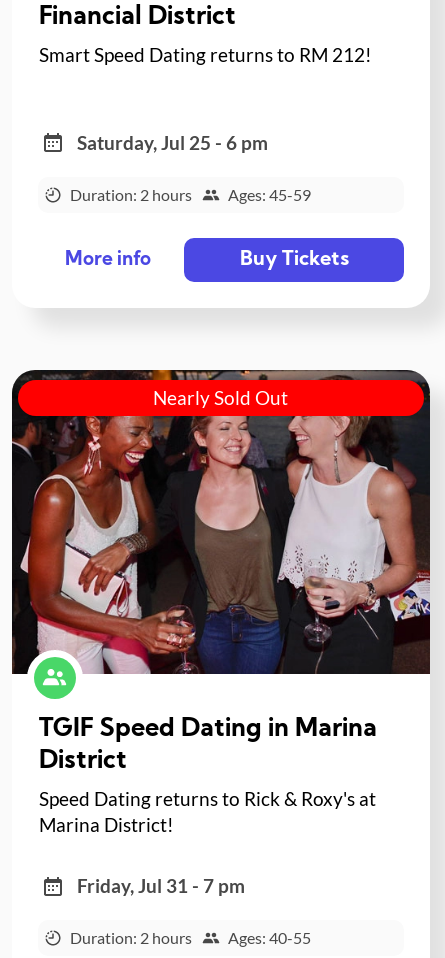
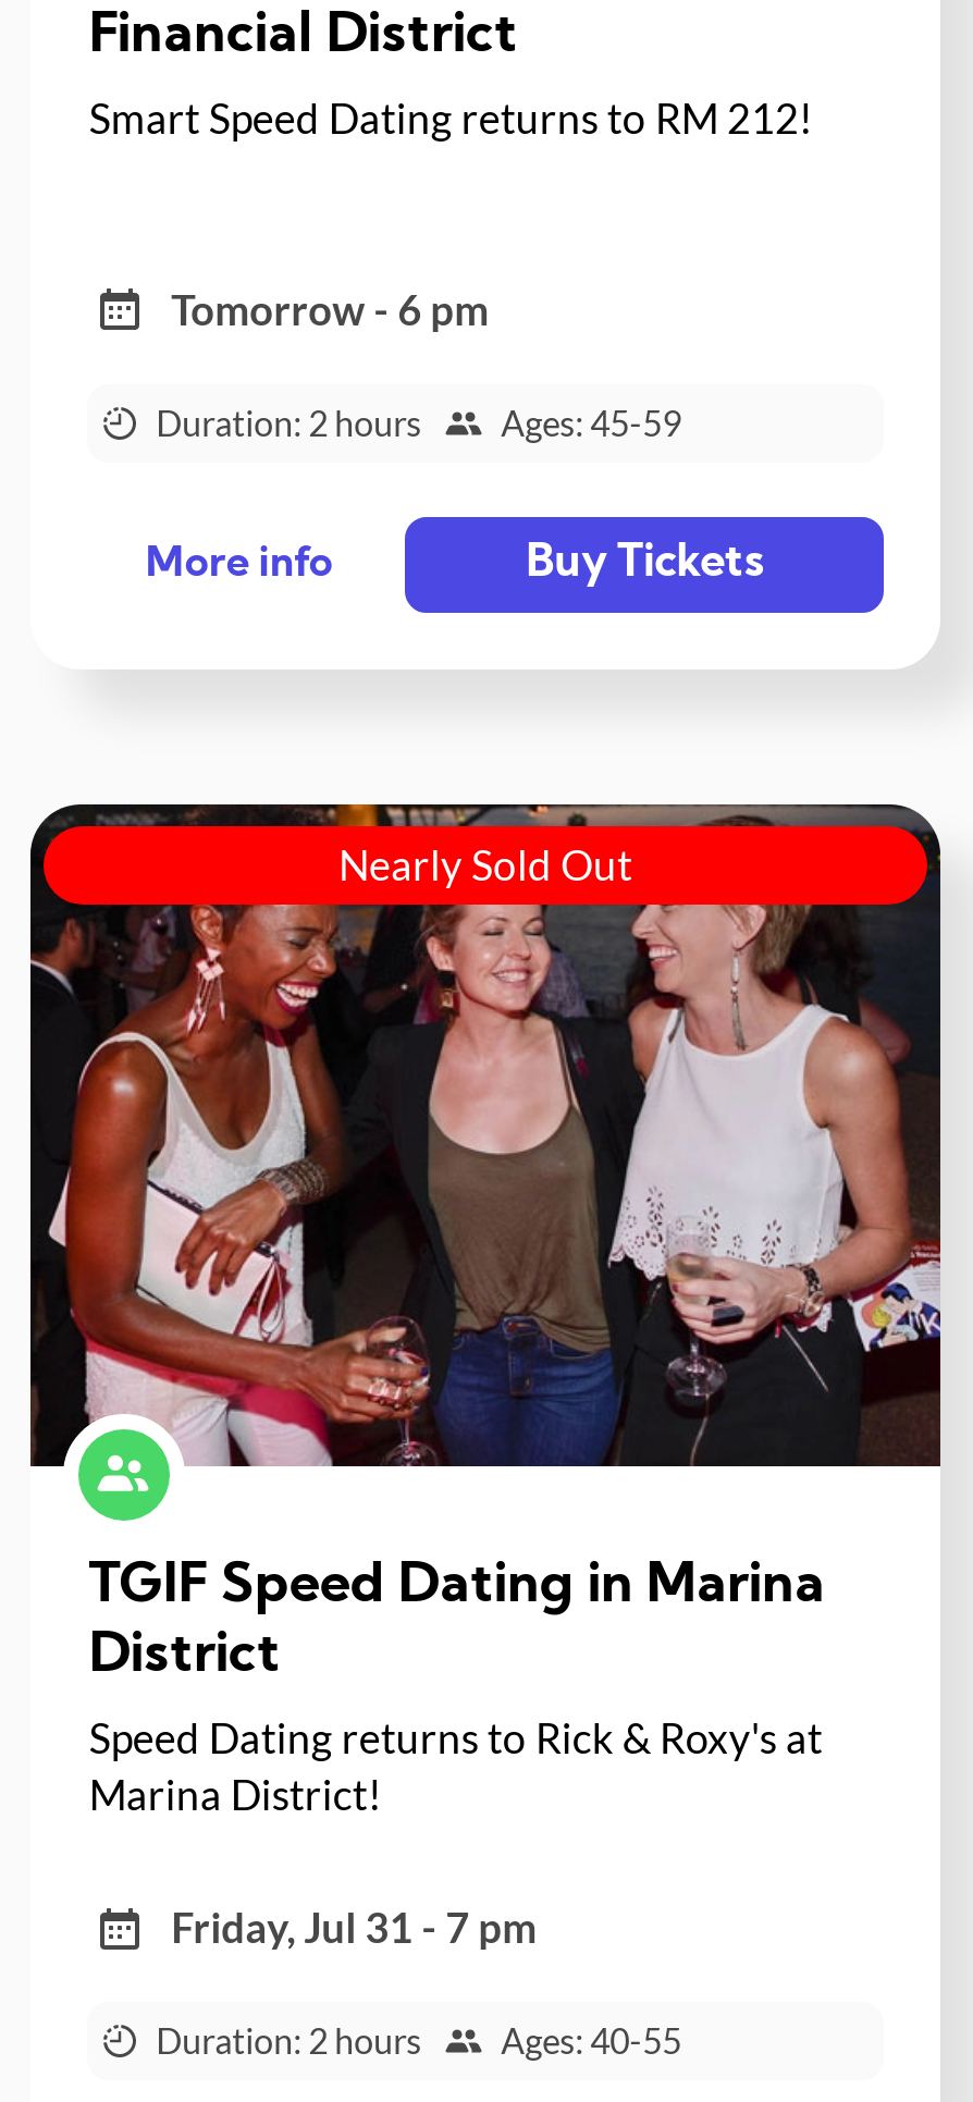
[77,131,268,154] Saturday, Jul 25 - 6 pm -> [171,283,489,334] Tomorrow - 6 pm

